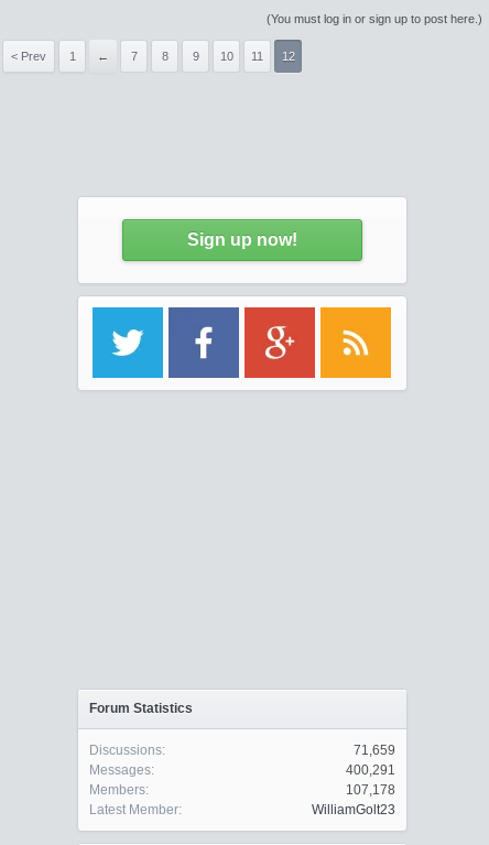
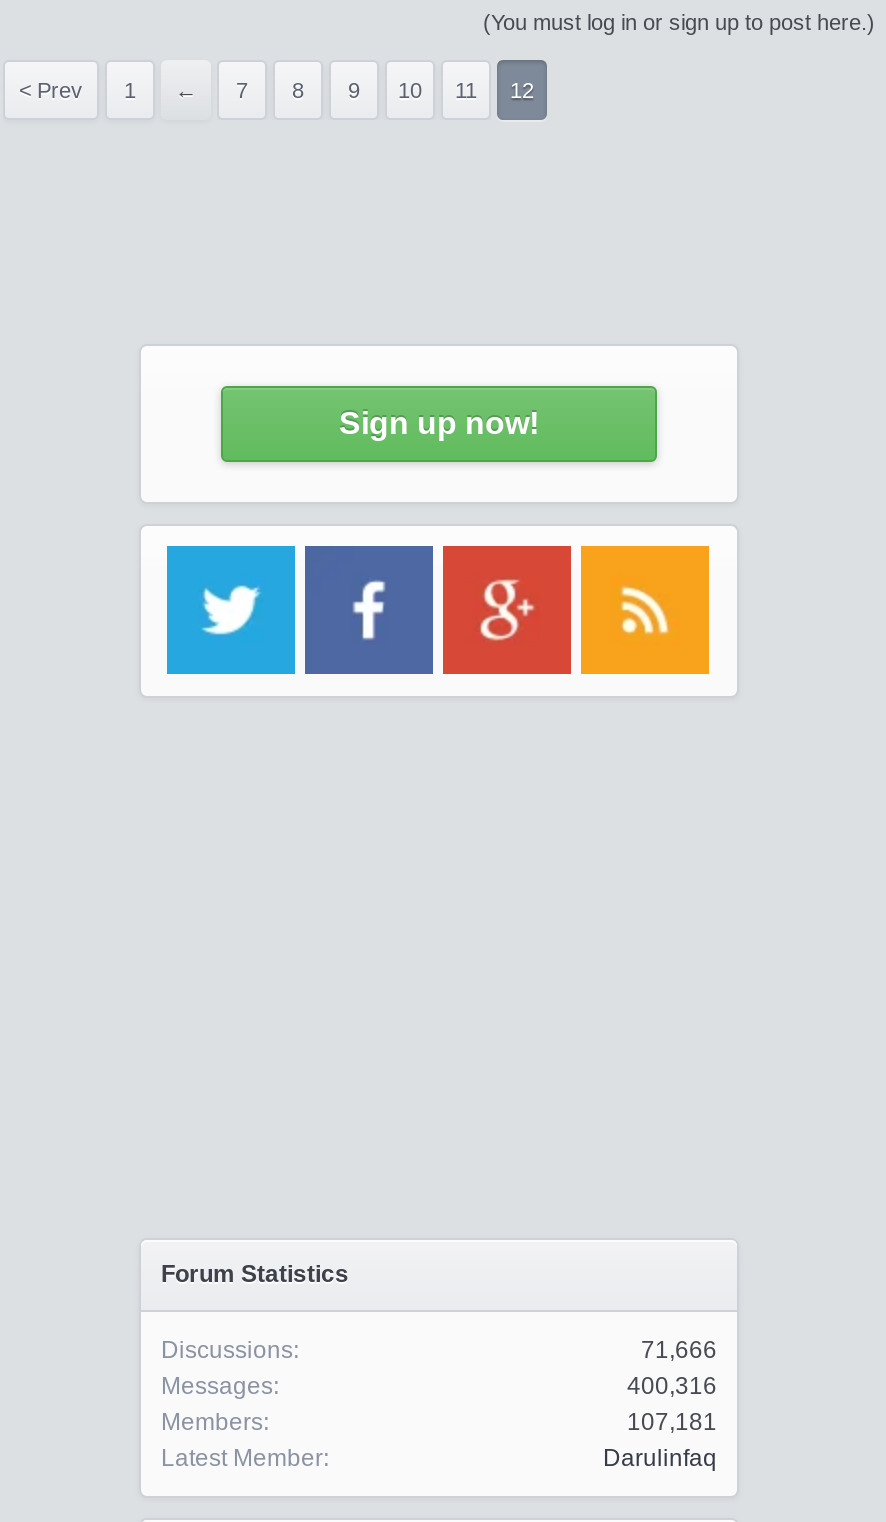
[354,743,395,758] 71,659 -> [641,1336,717,1364] 71,666
[346,762,395,778] 400,291 -> [627,1372,717,1400] 400,316
[346,782,395,798] 107,178 -> [627,1408,717,1436] 107,181
[312,802,395,817] WilliamGolt23 -> [603,1444,717,1472] Darulinfaq

